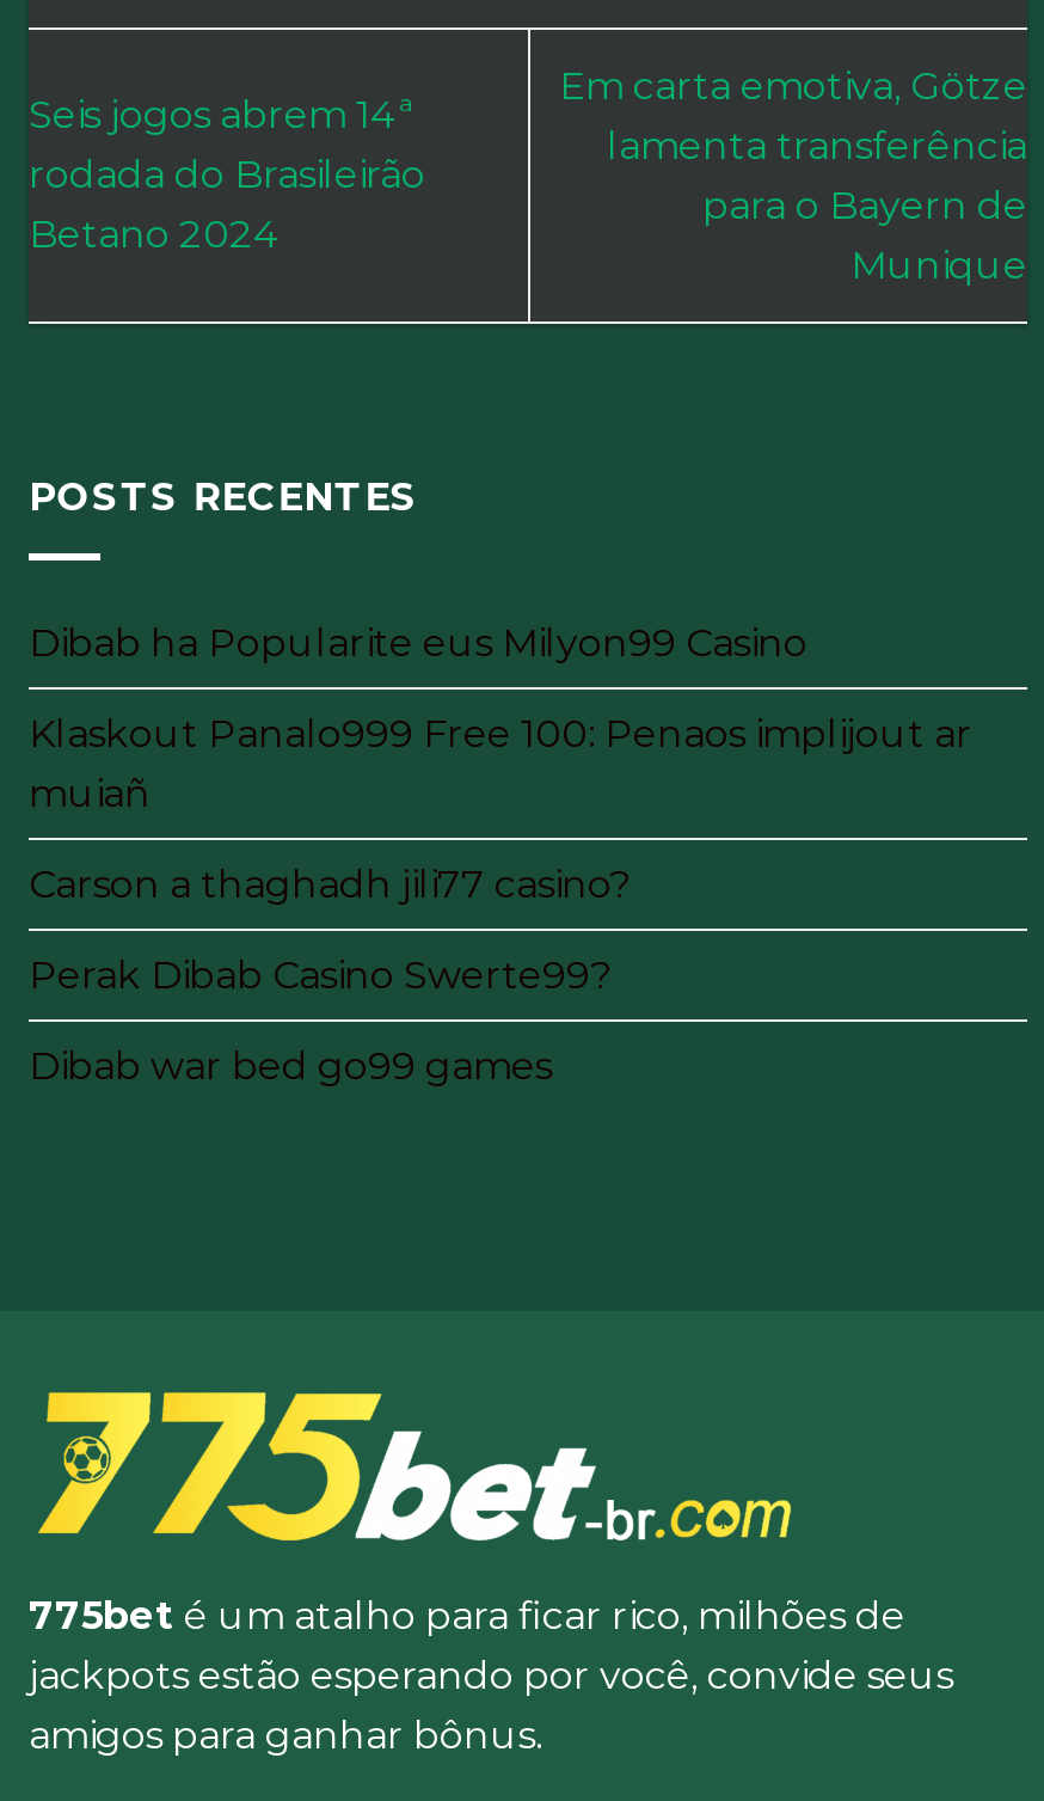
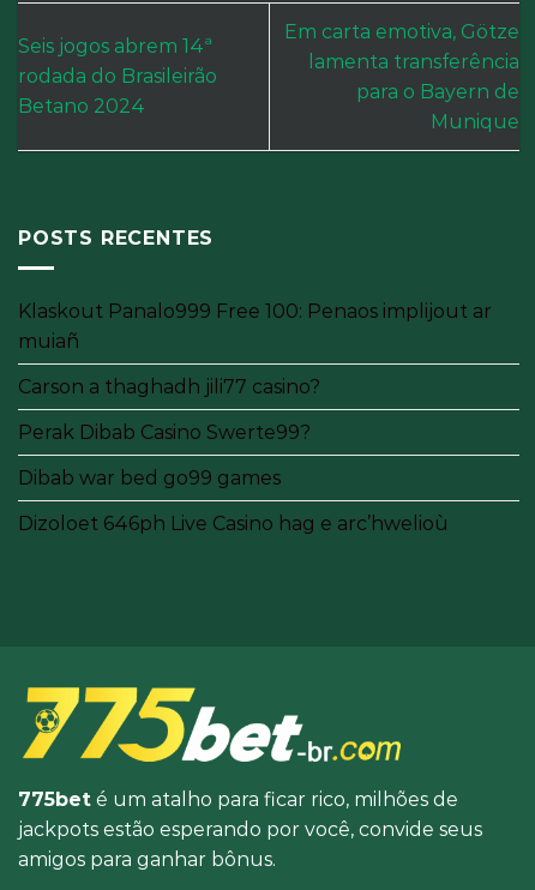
[29,620,807,665] Dibab ha Popularite eus Milyon99 Casino -> none
moved [29,710,972,1088] -> [18,300,492,489]: Klaskout Panalo999 Free 100: Penaos implijout ar | muiañ | Carson a thaghadh jili77 casino? | Perak Dibab Casino Swerte99? | Dibab war bed go99 games
none -> [18,512,449,535] Dizoloet 646ph Live Casino hag e arc’hwelioù

